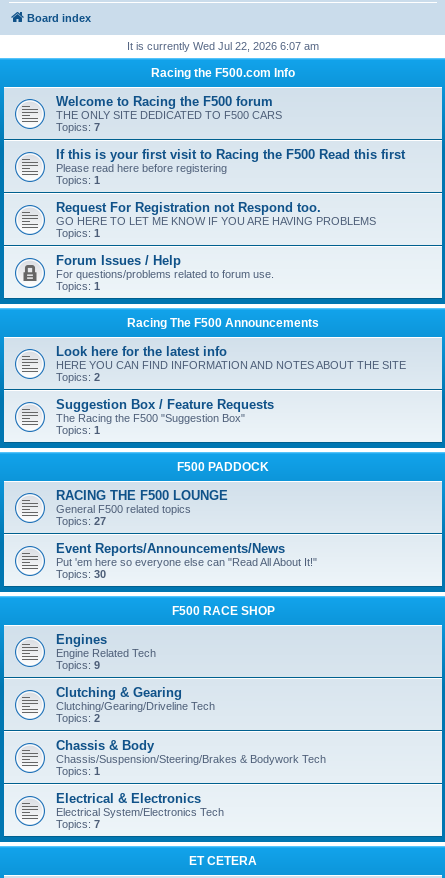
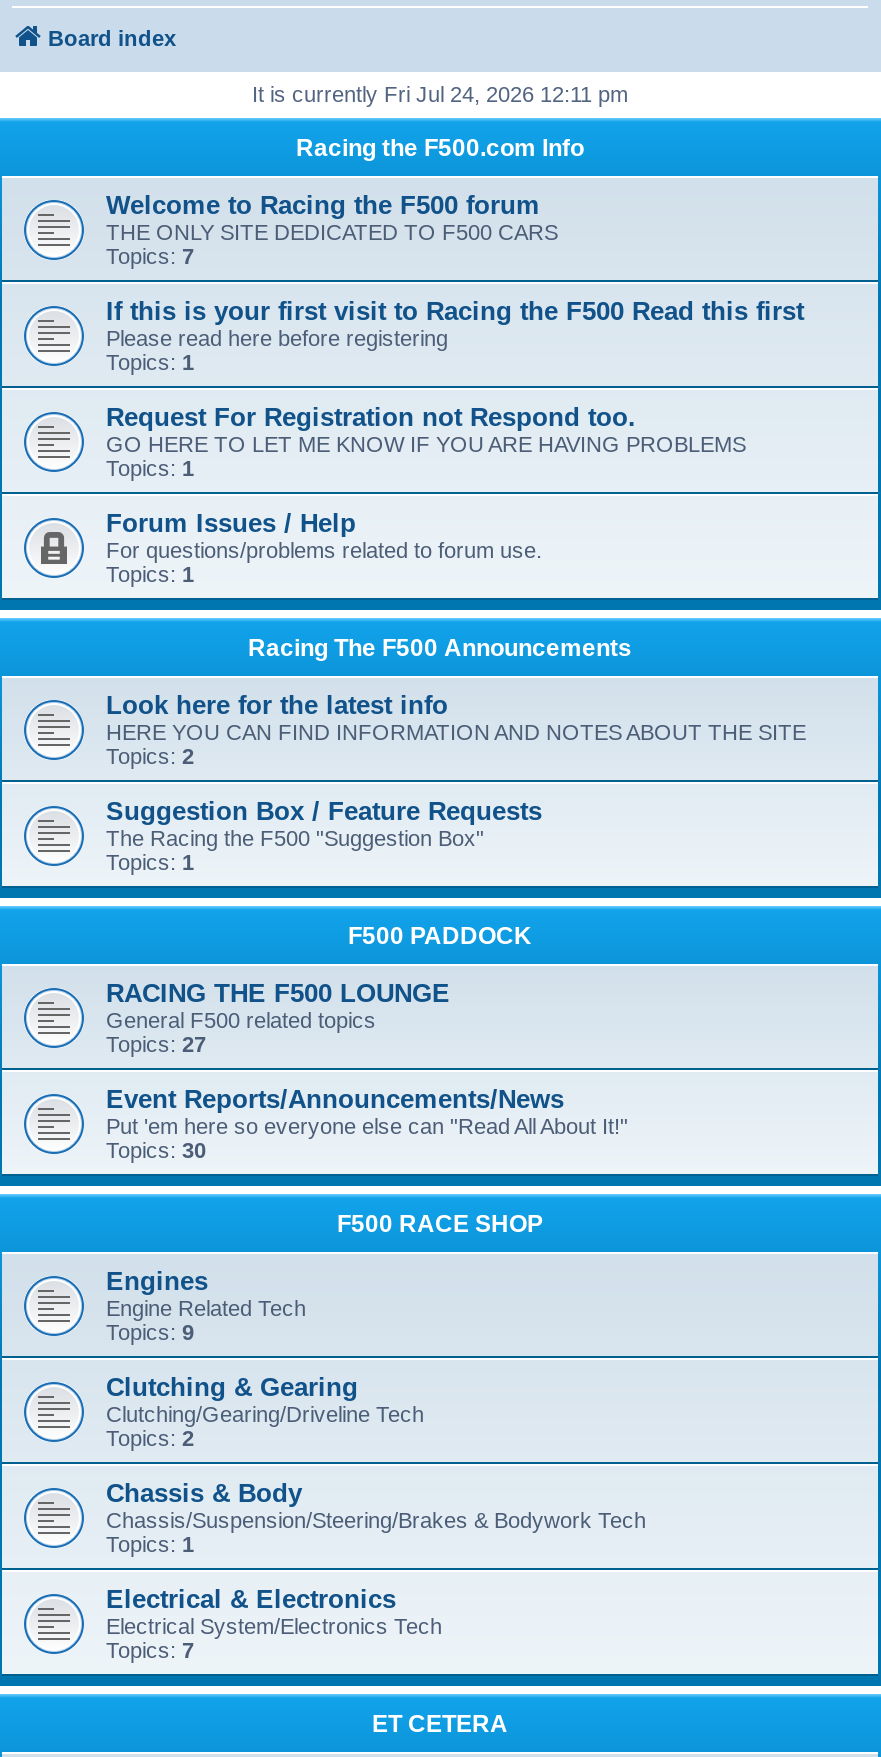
[127,40,319,52] It is currently Wed Jul 22, 2026 6:07 am -> [252,82,628,106] It is currently Fri Jul 24, 2026 12:11 pm

